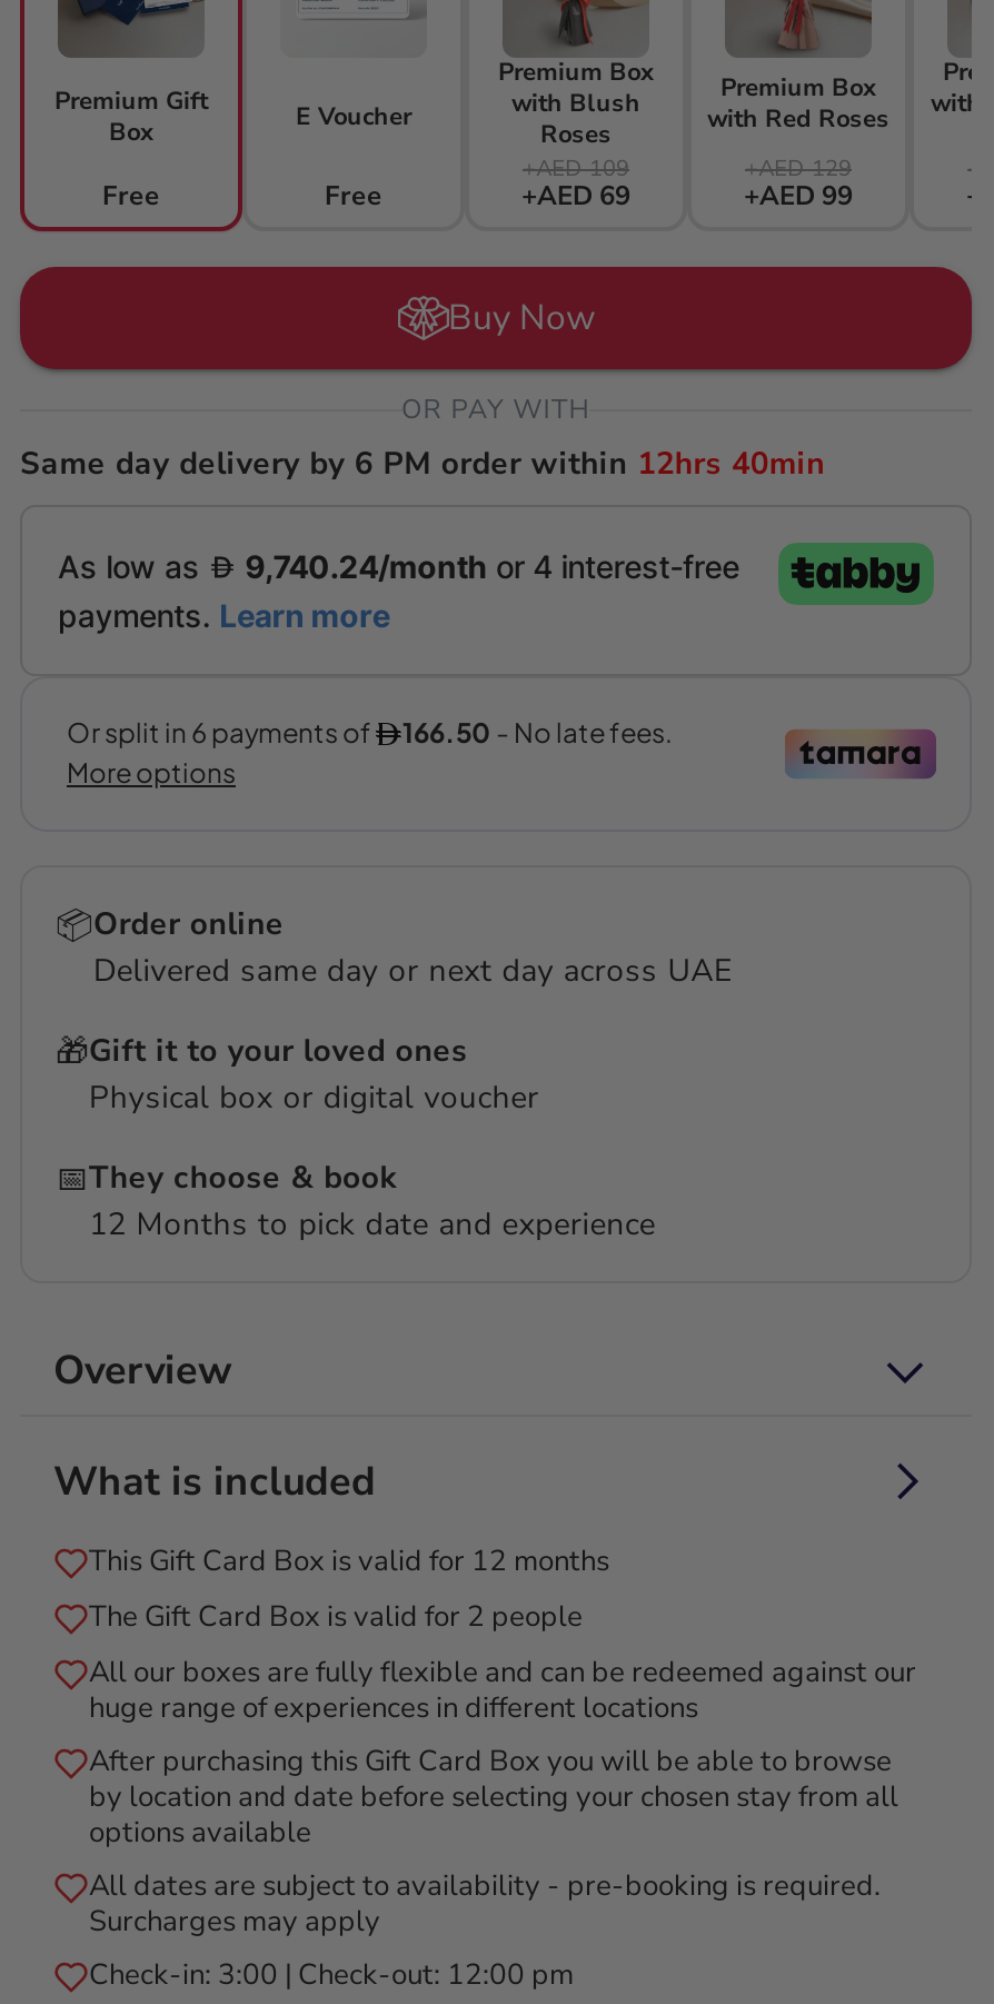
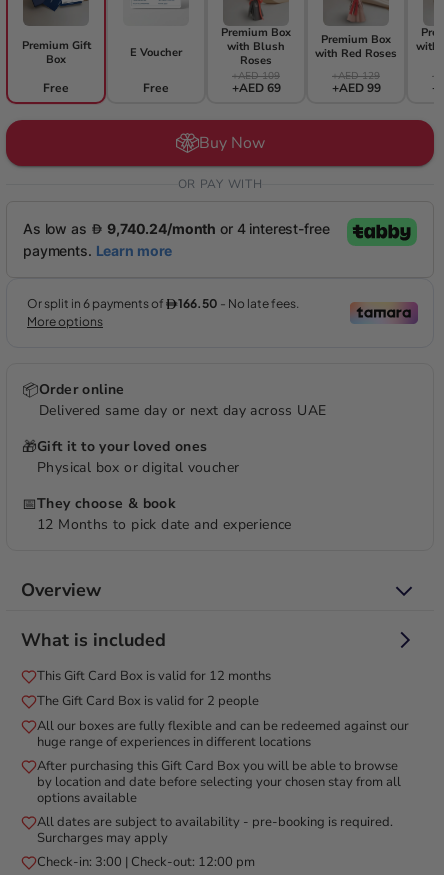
[20,443,825,485] Same day delivery by 6 PM order within 12hrs 40min -> none

